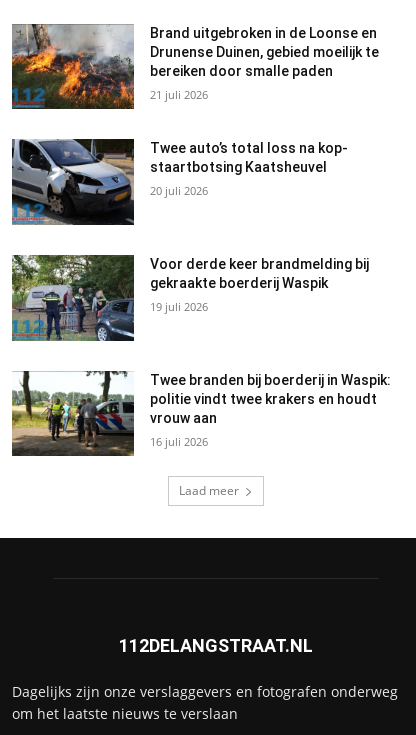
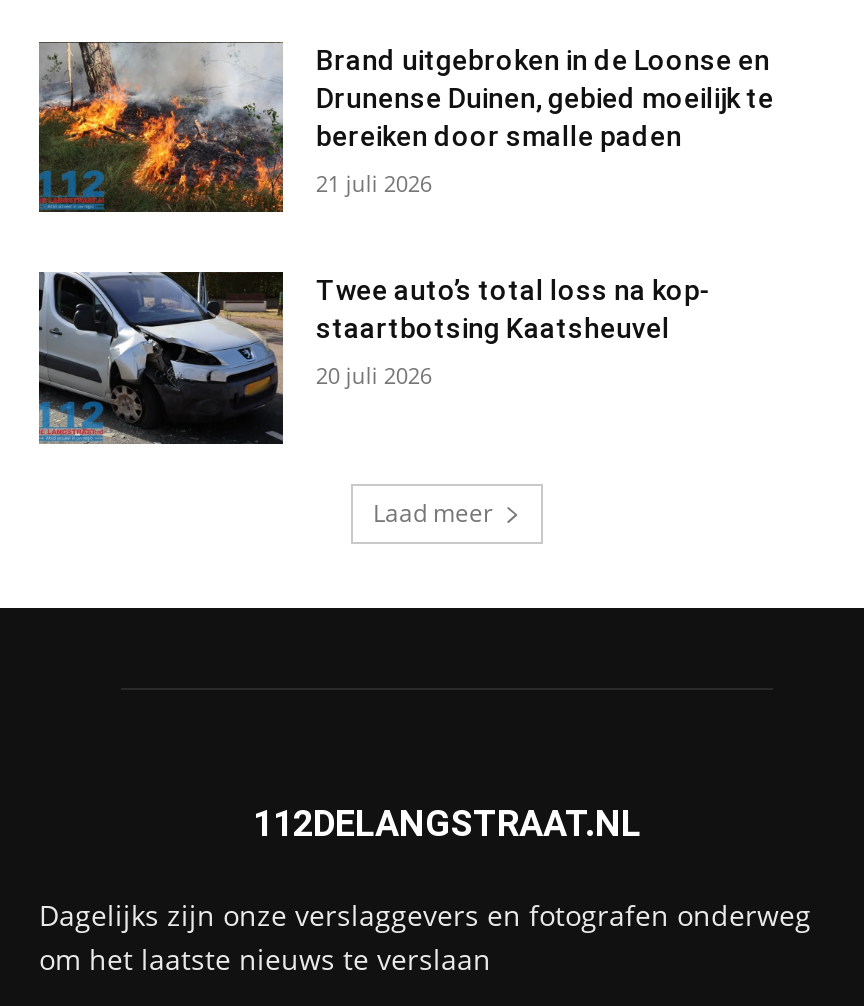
[11,255,369,342] [image] | Voor derde keer brandmelding bij | gekraakte boerderij Waspik | 19 juli 2026 -> none
[11,370,391,456] [image] | Twee branden bij boerderij in Waspik: | politie vindt twee krakers en houdt | vrouw aan | 16 juli 2026 -> none

